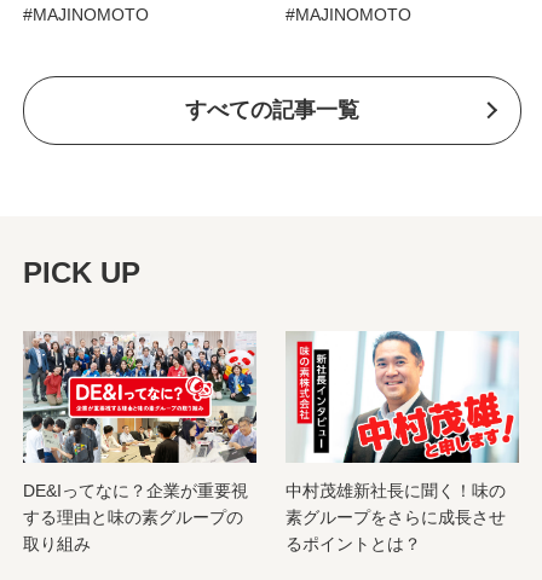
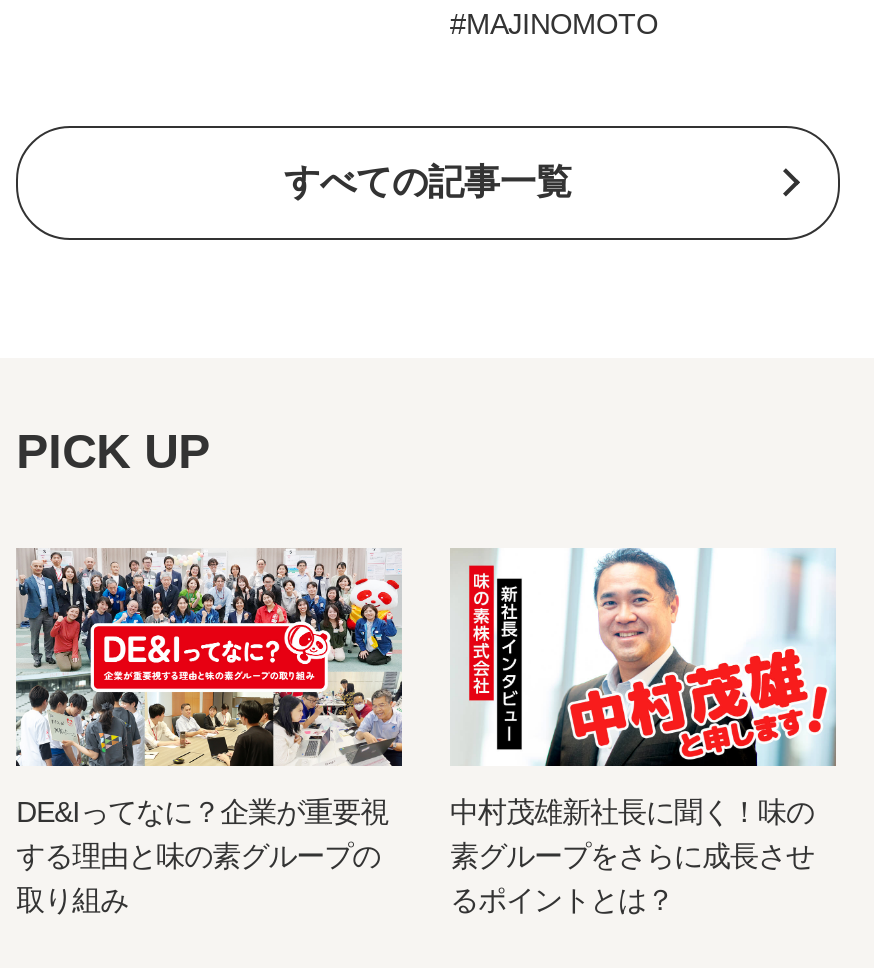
[23,4,149,24] #MAJINOMOTO -> none

